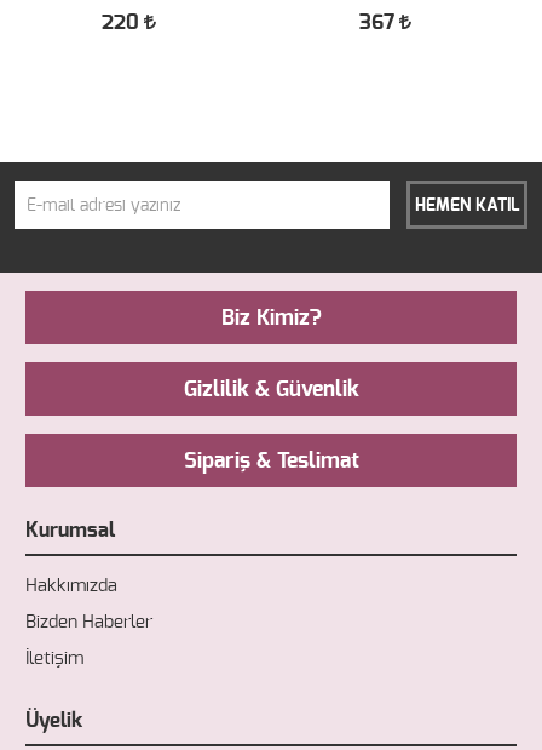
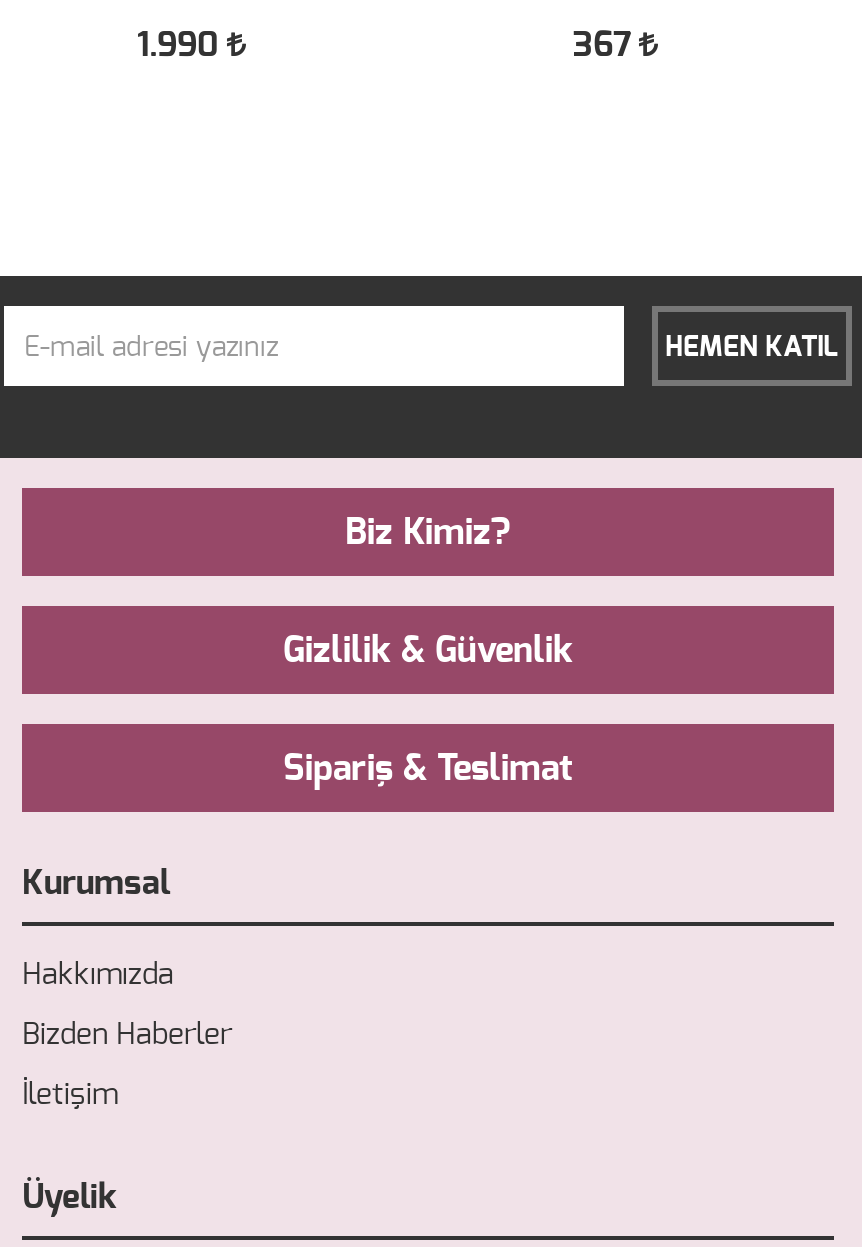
[101,12,143,33] 220 -> [137,28,227,62] 1.990

